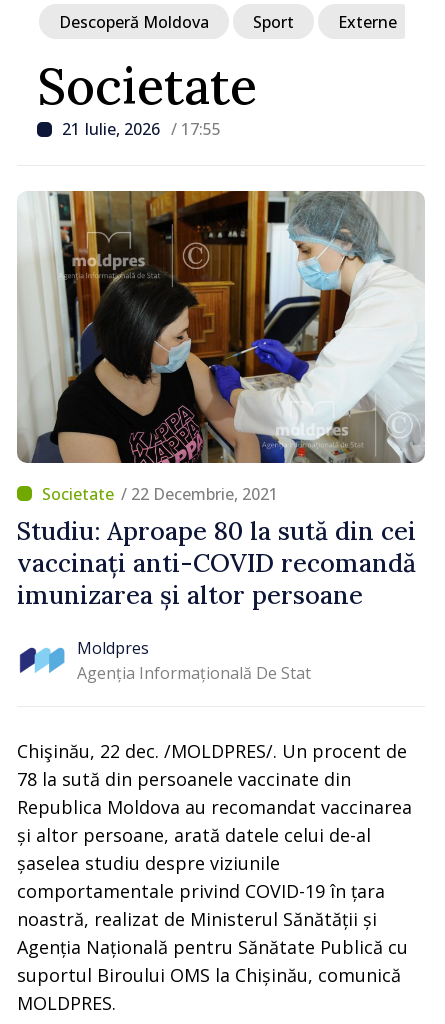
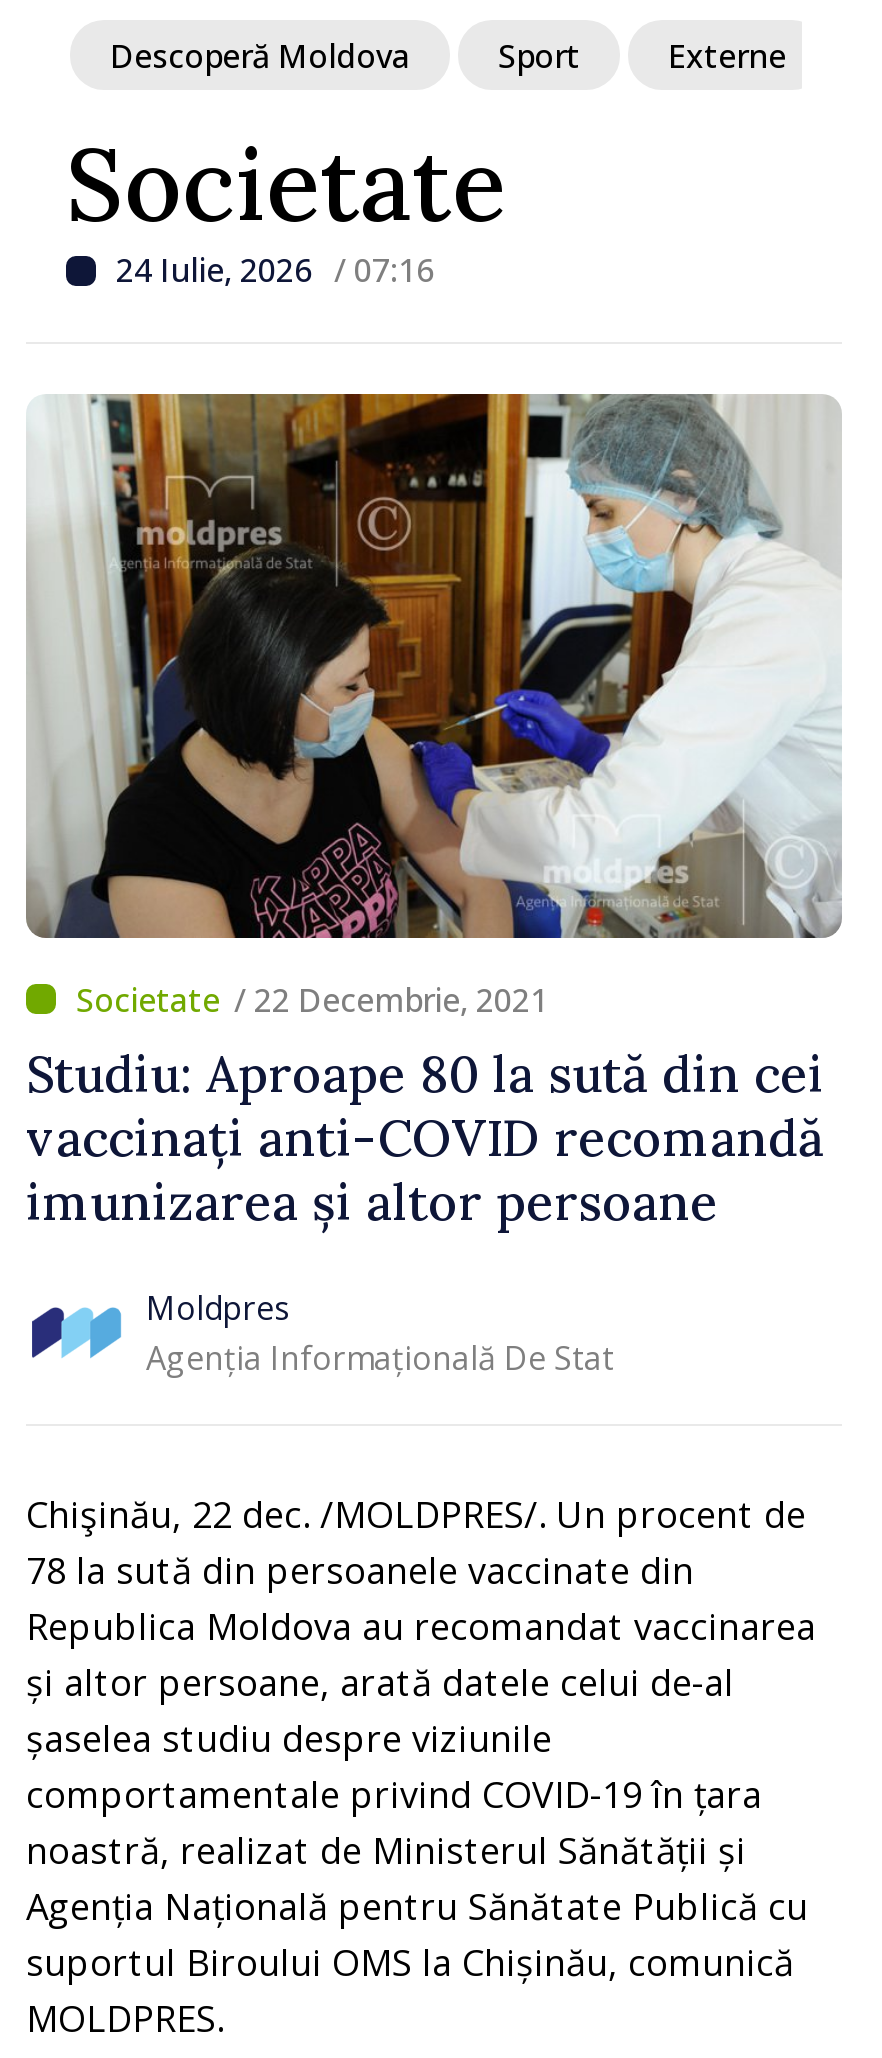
[62,118,221,140] 21 Iulie, 2026 / 17:55 -> [116,248,434,292] 24 Iulie, 2026 / 07:16

